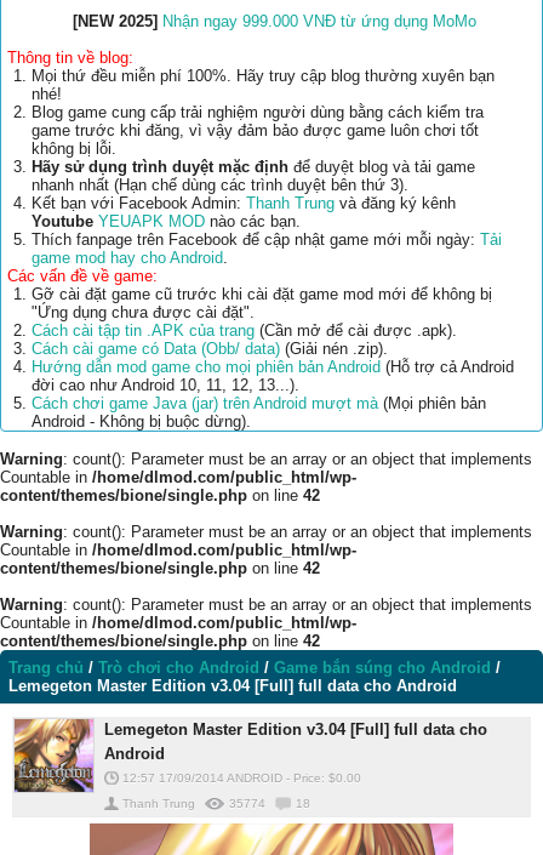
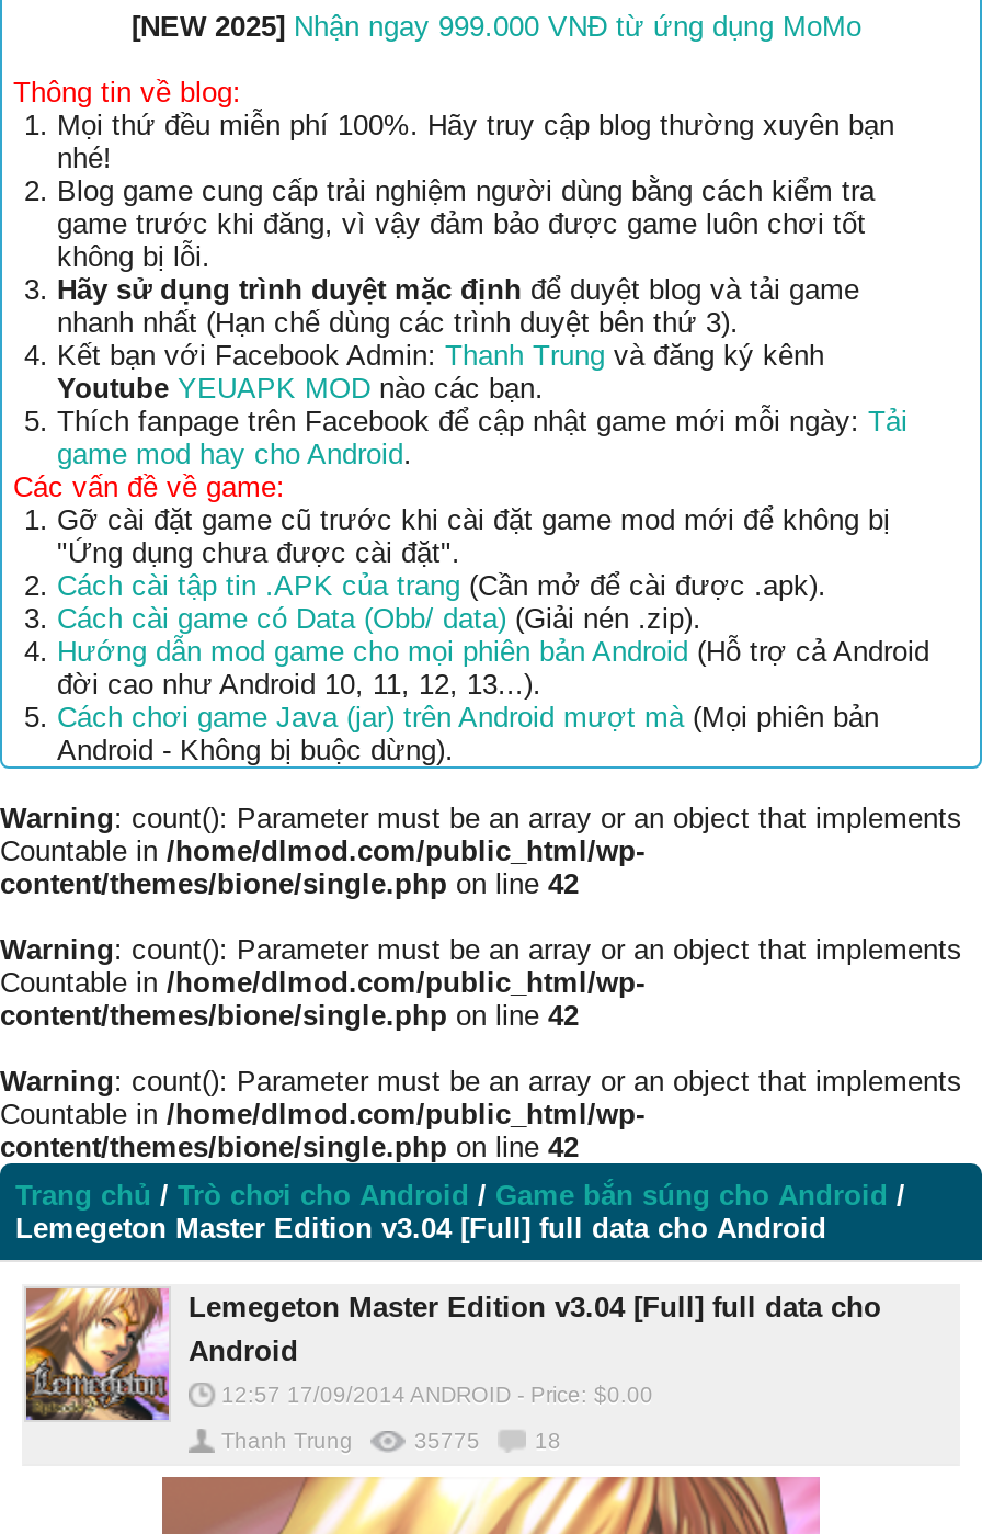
[229,797,265,810] 35774 -> [414,1429,480,1453] 35775

